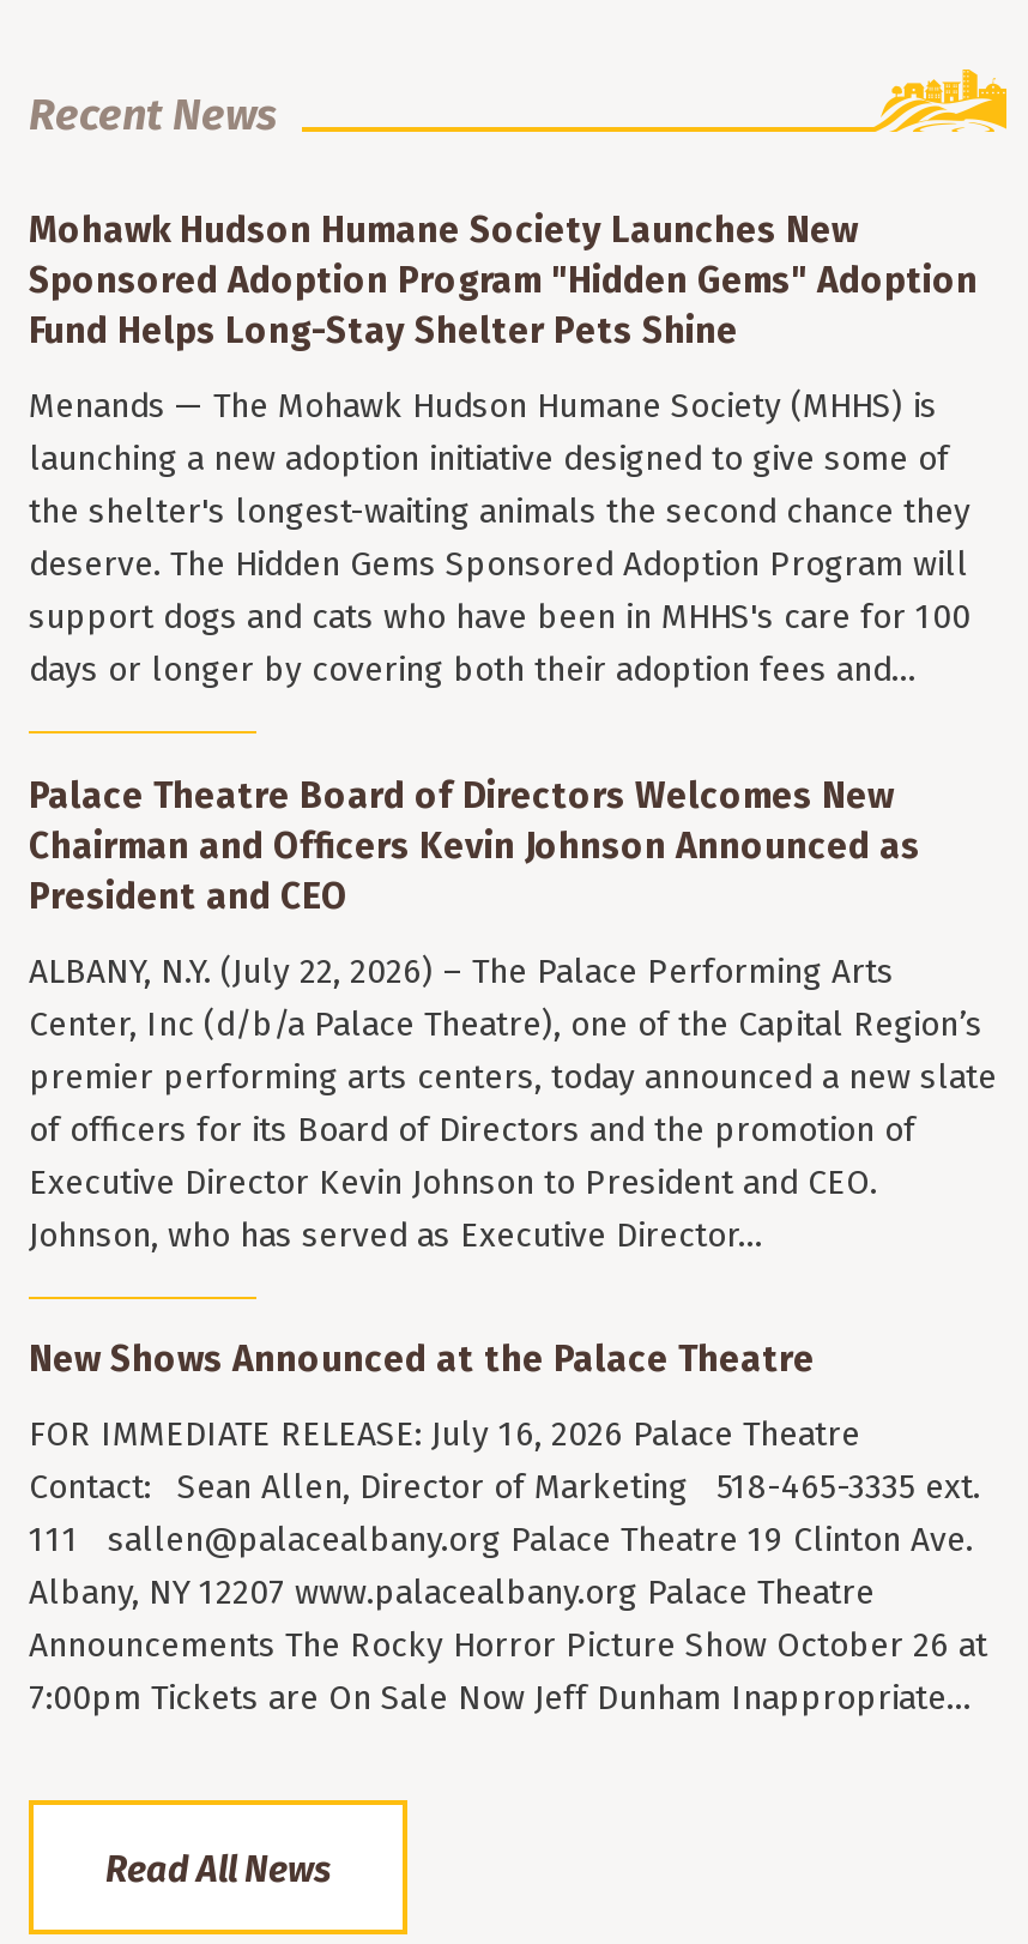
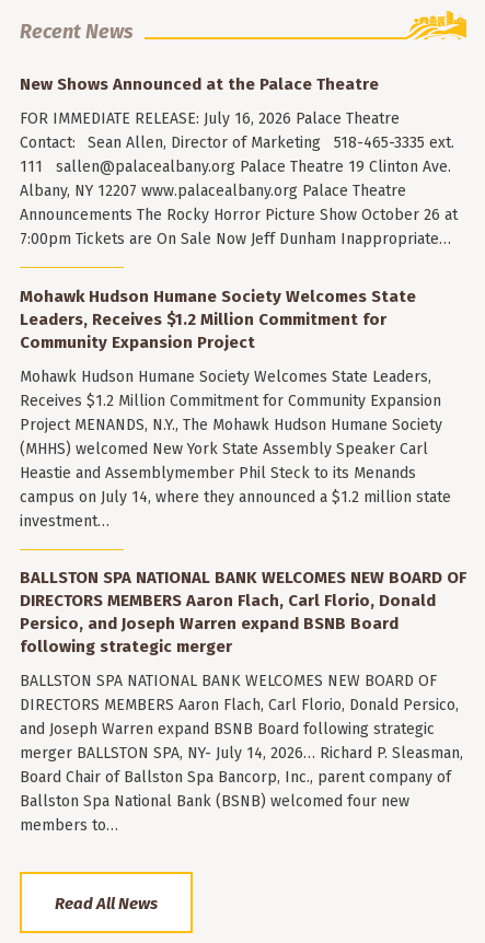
[29,209,997,1255] Mohawk Hudson Humane Society Launches New | Sponsored Adoption Program "Hidden Gems" Adoption | Fund Helps Long-Stay Shelter Pets Shine | Menands — The Mohawk Hudson Humane Society (MHHS) is | launching a new adoption initiative designed to give some of | the shelter's longest-waiting animals the second chance they | deserve. The Hidden Gems Sponsored Adoption Program will | support dogs and cats who have been in MHHS's care for 100 | days or longer by covering both their adoption fees and… | Palace Theatre Board of Directors Welcomes New | Chairman and Officers Kevin Johnson Announced as | President and CEO | ALBANY, N.Y. (July 22, 2026) – The Palace Performing Arts | Center, Inc (d/b/a Palace Theatre), one of the Capital Region’s | premier performing arts centers, today announced a new slate | of officers for its Board of Directors and the promotion of | Executive Director Kevin Johnson to President and CEO. | Johnson, who has served as Executive Director… -> none
moved [29,1338,987,1719] -> [20,74,458,248]: New Shows Announced at the Palace Theatre | FOR IMMEDIATE RELEASE: July 16, 2026 Palace Theatre | Contact: Sean Allen, Director of Marketing 518-465-3335 ext. | 111 sallen@palacealbany.org Palace Theatre 19 Clinton Ave. | Albany, NY 12207 www.palacealbany.org Palace Theatre | Announcements The Rocky Horror Picture Show October 26 at | 7:00pm Tickets are On Sale Now Jeff Dunham Inappropriate…
none -> [20,286,466,835] Mohawk Hudson Humane Society Welcomes State | Leaders, Receives $1.2 Million Commitment for | Community Expansion Project | Mohawk Hudson Humane Society Welcomes State Leaders, | Receives $1.2 Million Commitment for Community Expansion | Project MENANDS, N.Y., The Mohawk Hudson Humane Society | (MHHS) welcomed New York State Assembly Speaker Carl | Heastie and Assemblymember Phil Steck to its Menands | campus on July 14, where they announced a $1.2 million state | investment… | BALLSTON SPA NATIONAL BANK WELCOMES NEW BOARD OF | DIRECTORS MEMBERS Aaron Flach, Carl Florio, Donald | Persico, and Joseph Warren expand BSNB Board | following strategic merger | BALLSTON SPA NATIONAL BANK WELCOMES NEW BOARD OF | DIRECTORS MEMBERS Aaron Flach, Carl Florio, Donald Persico, | and Joseph Warren expand BSNB Board following strategic | merger BALLSTON SPA, NY- July 14, 2026… Richard P. Sleasman, | Board Chair of Ballston Spa Bancorp, Inc., parent company of | Ballston Spa National Bank (BSNB) welcomed four new | members to…

